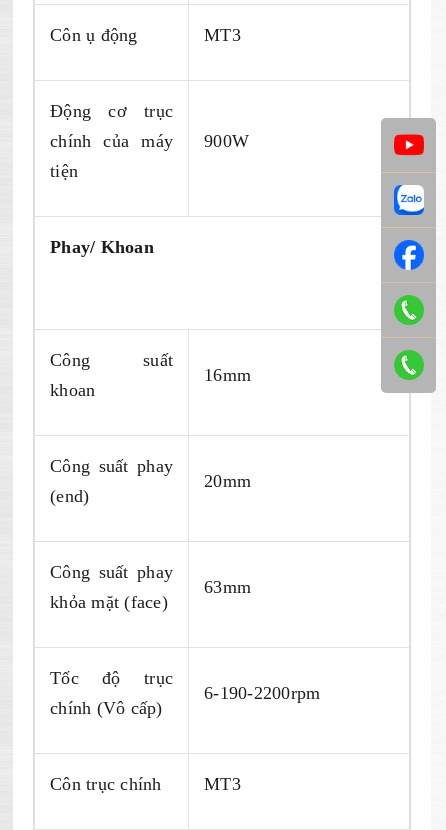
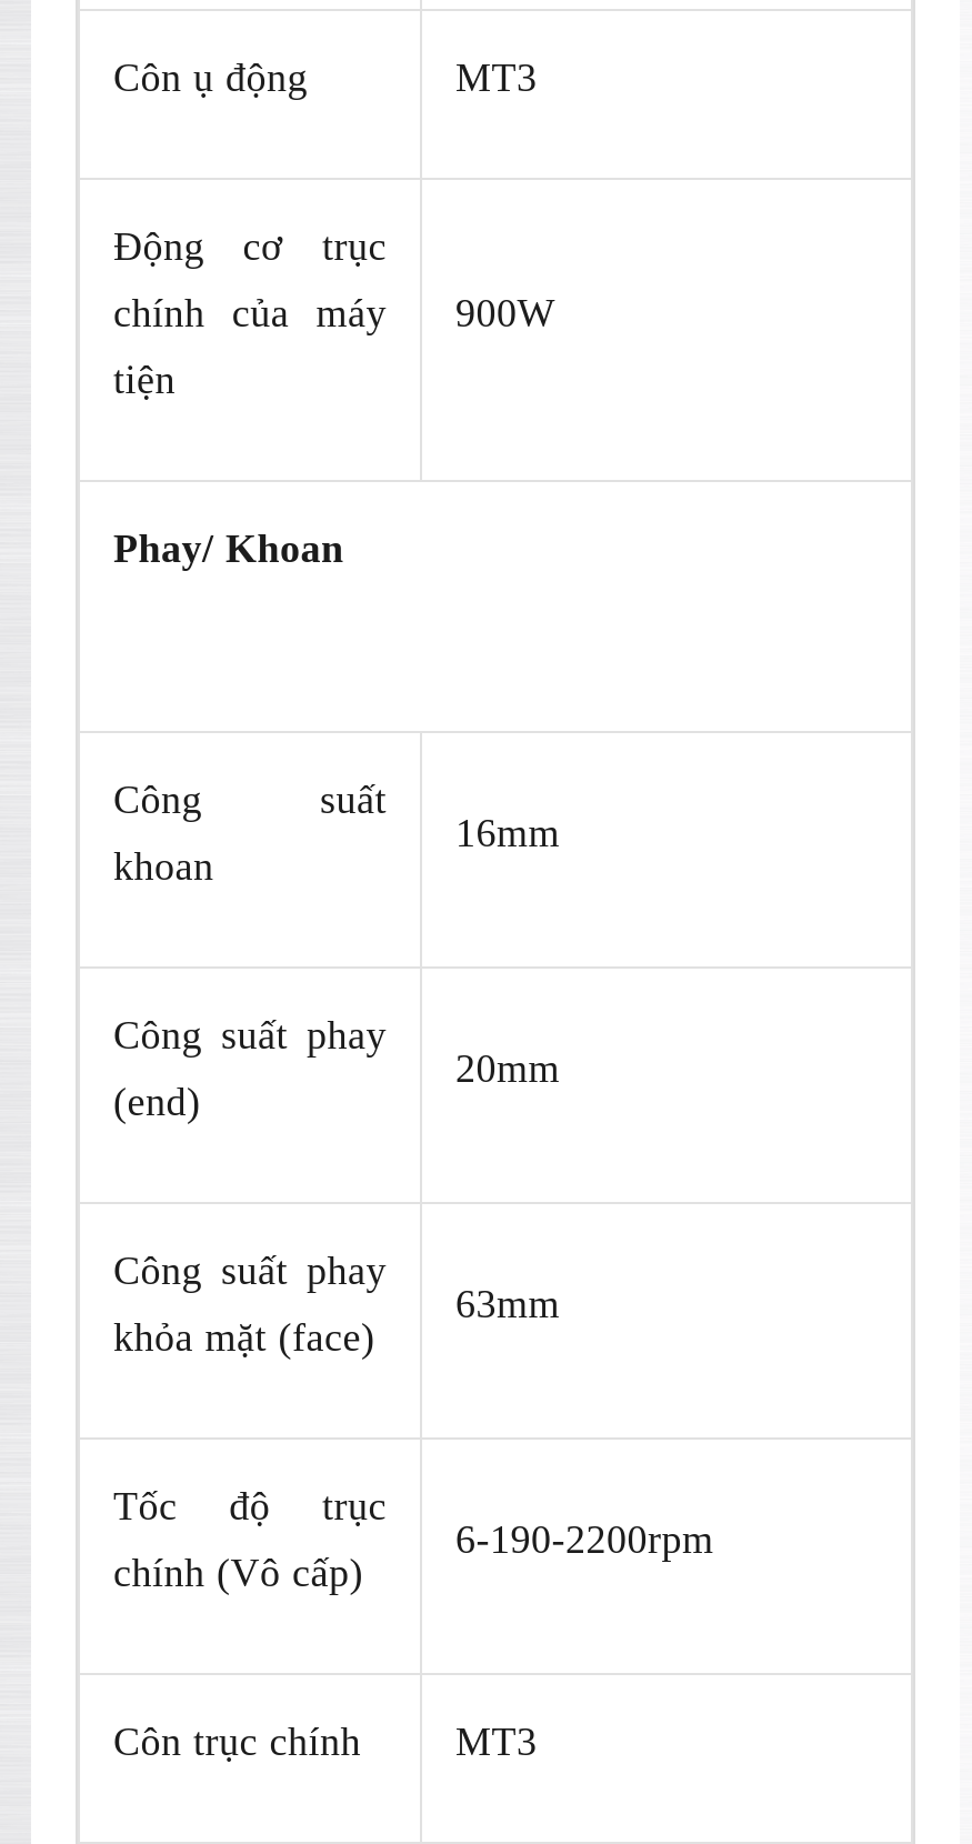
[380,117,437,394] [image] -> none

